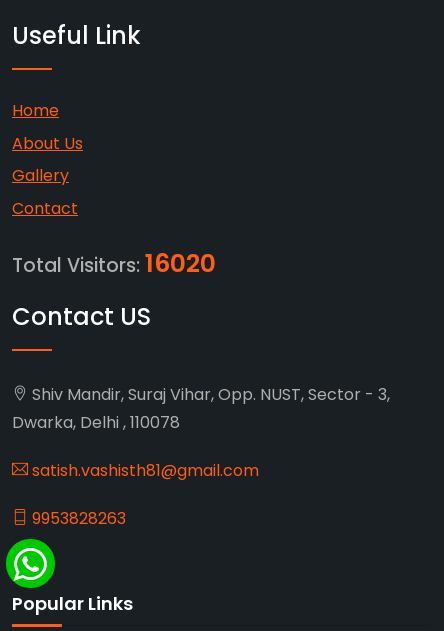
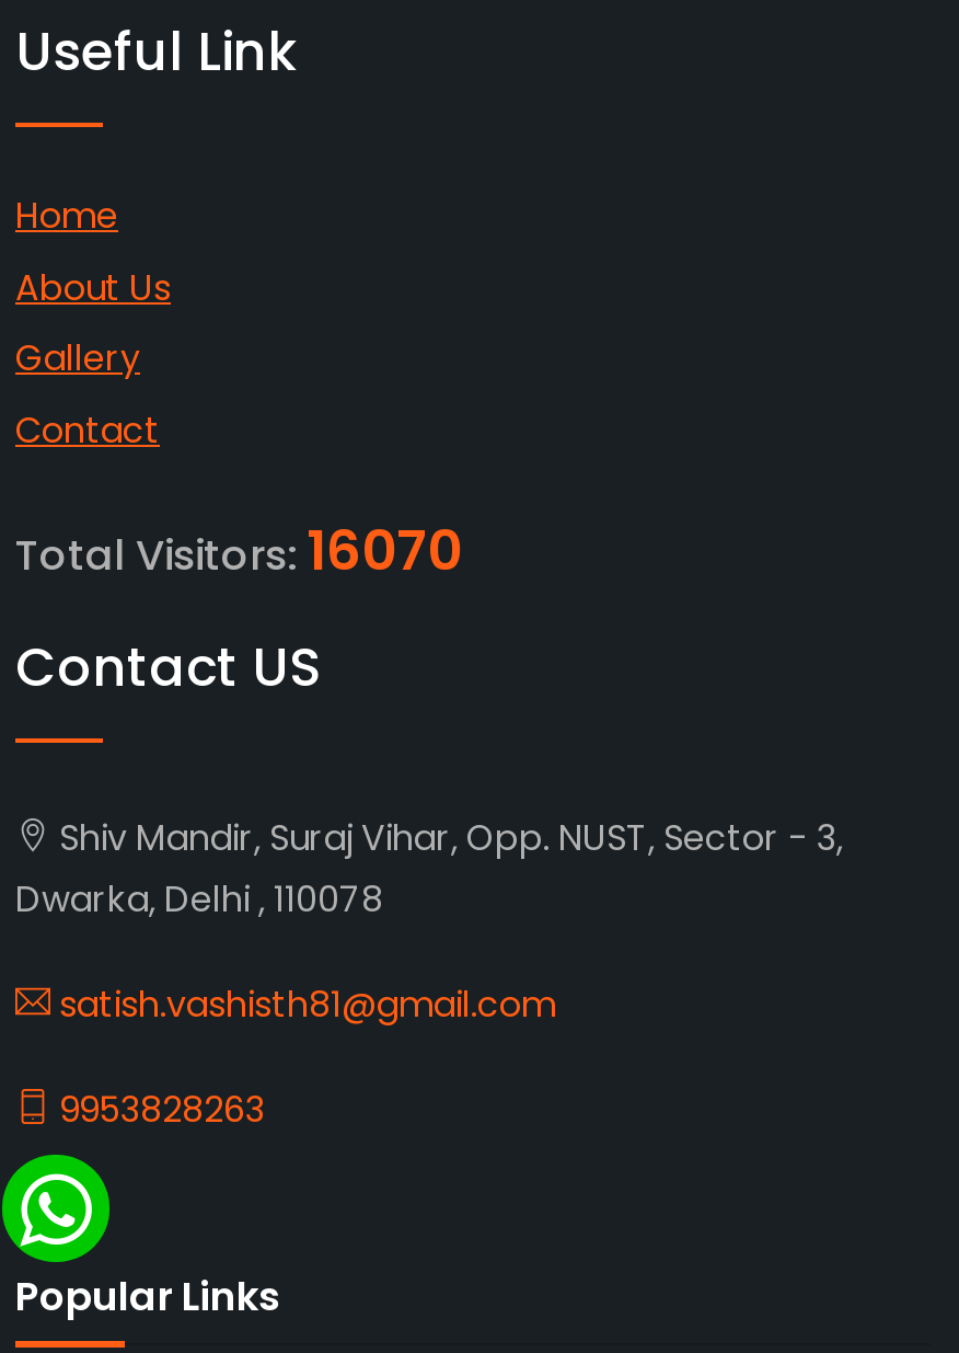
[12,246,216,281] Total Visitors: 16020 -> [15,512,462,589] Total Visitors: 16070

